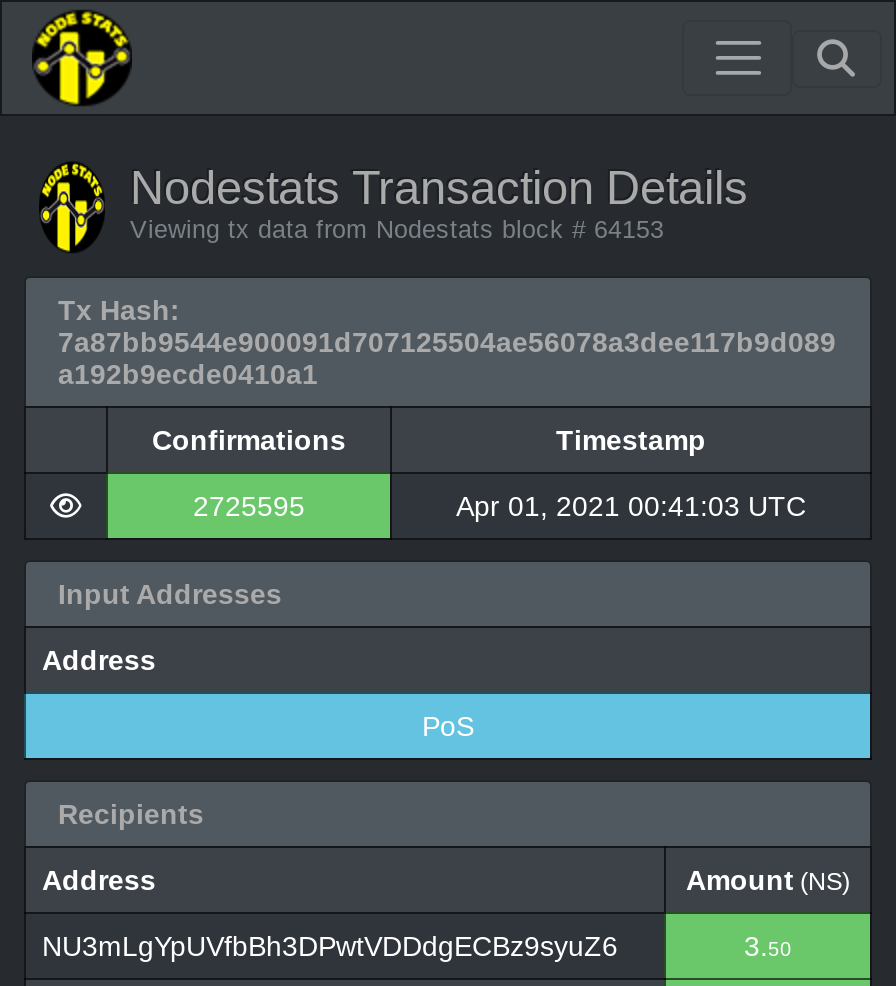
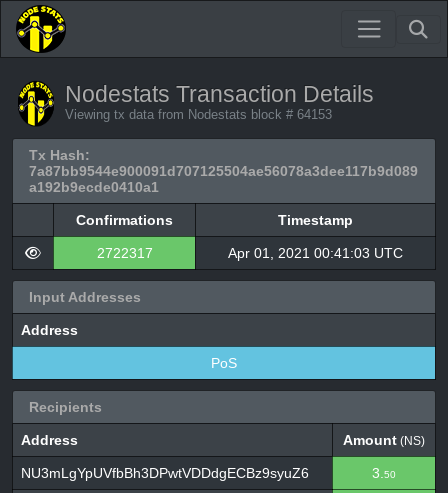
[193,490,305,522] 2725595 -> [96,245,152,261] 2722317

